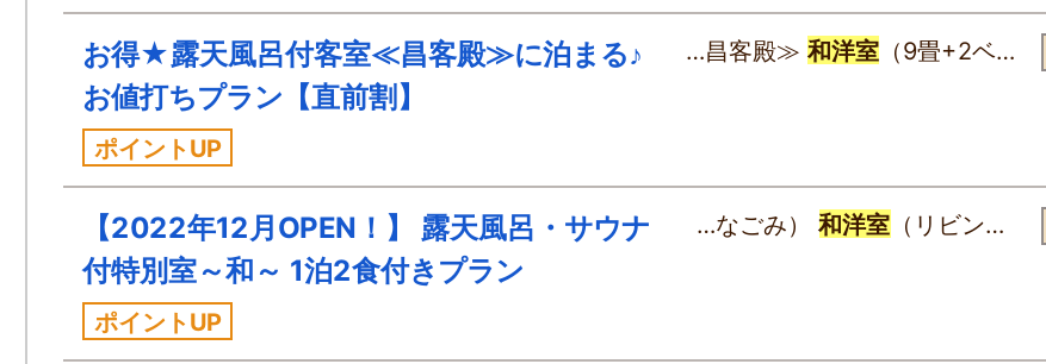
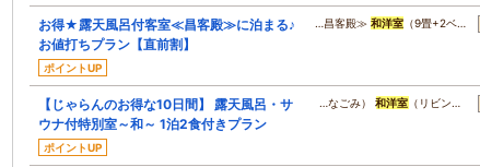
[82,210,650,289] 【2022年12月OPEN！】 露天風呂・サウナ | 付特別室～和～ 1泊2食付きプラン -> [38,96,293,133] 【じゃらんのお得な10日間】 露天風呂・サ | ウナ付特別室～和～ 1泊2食付きプラン

